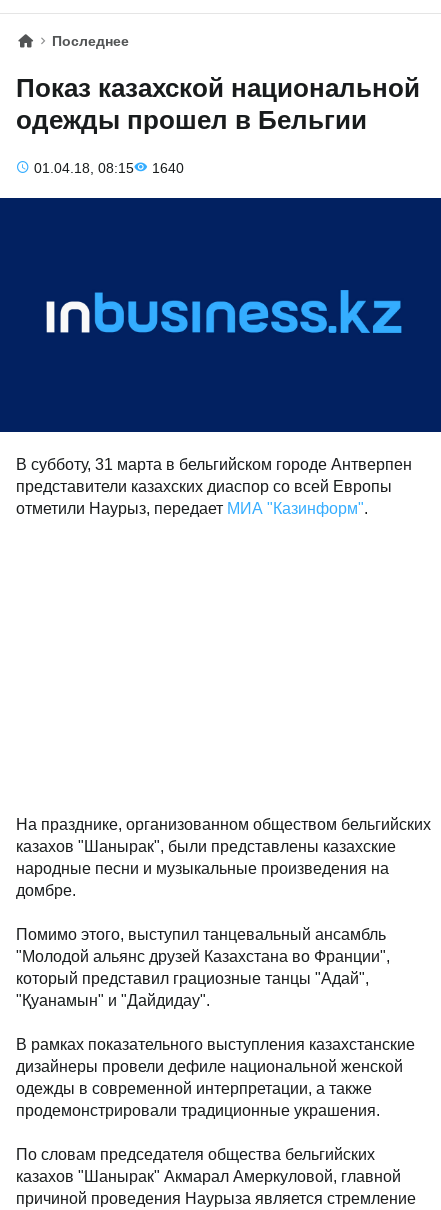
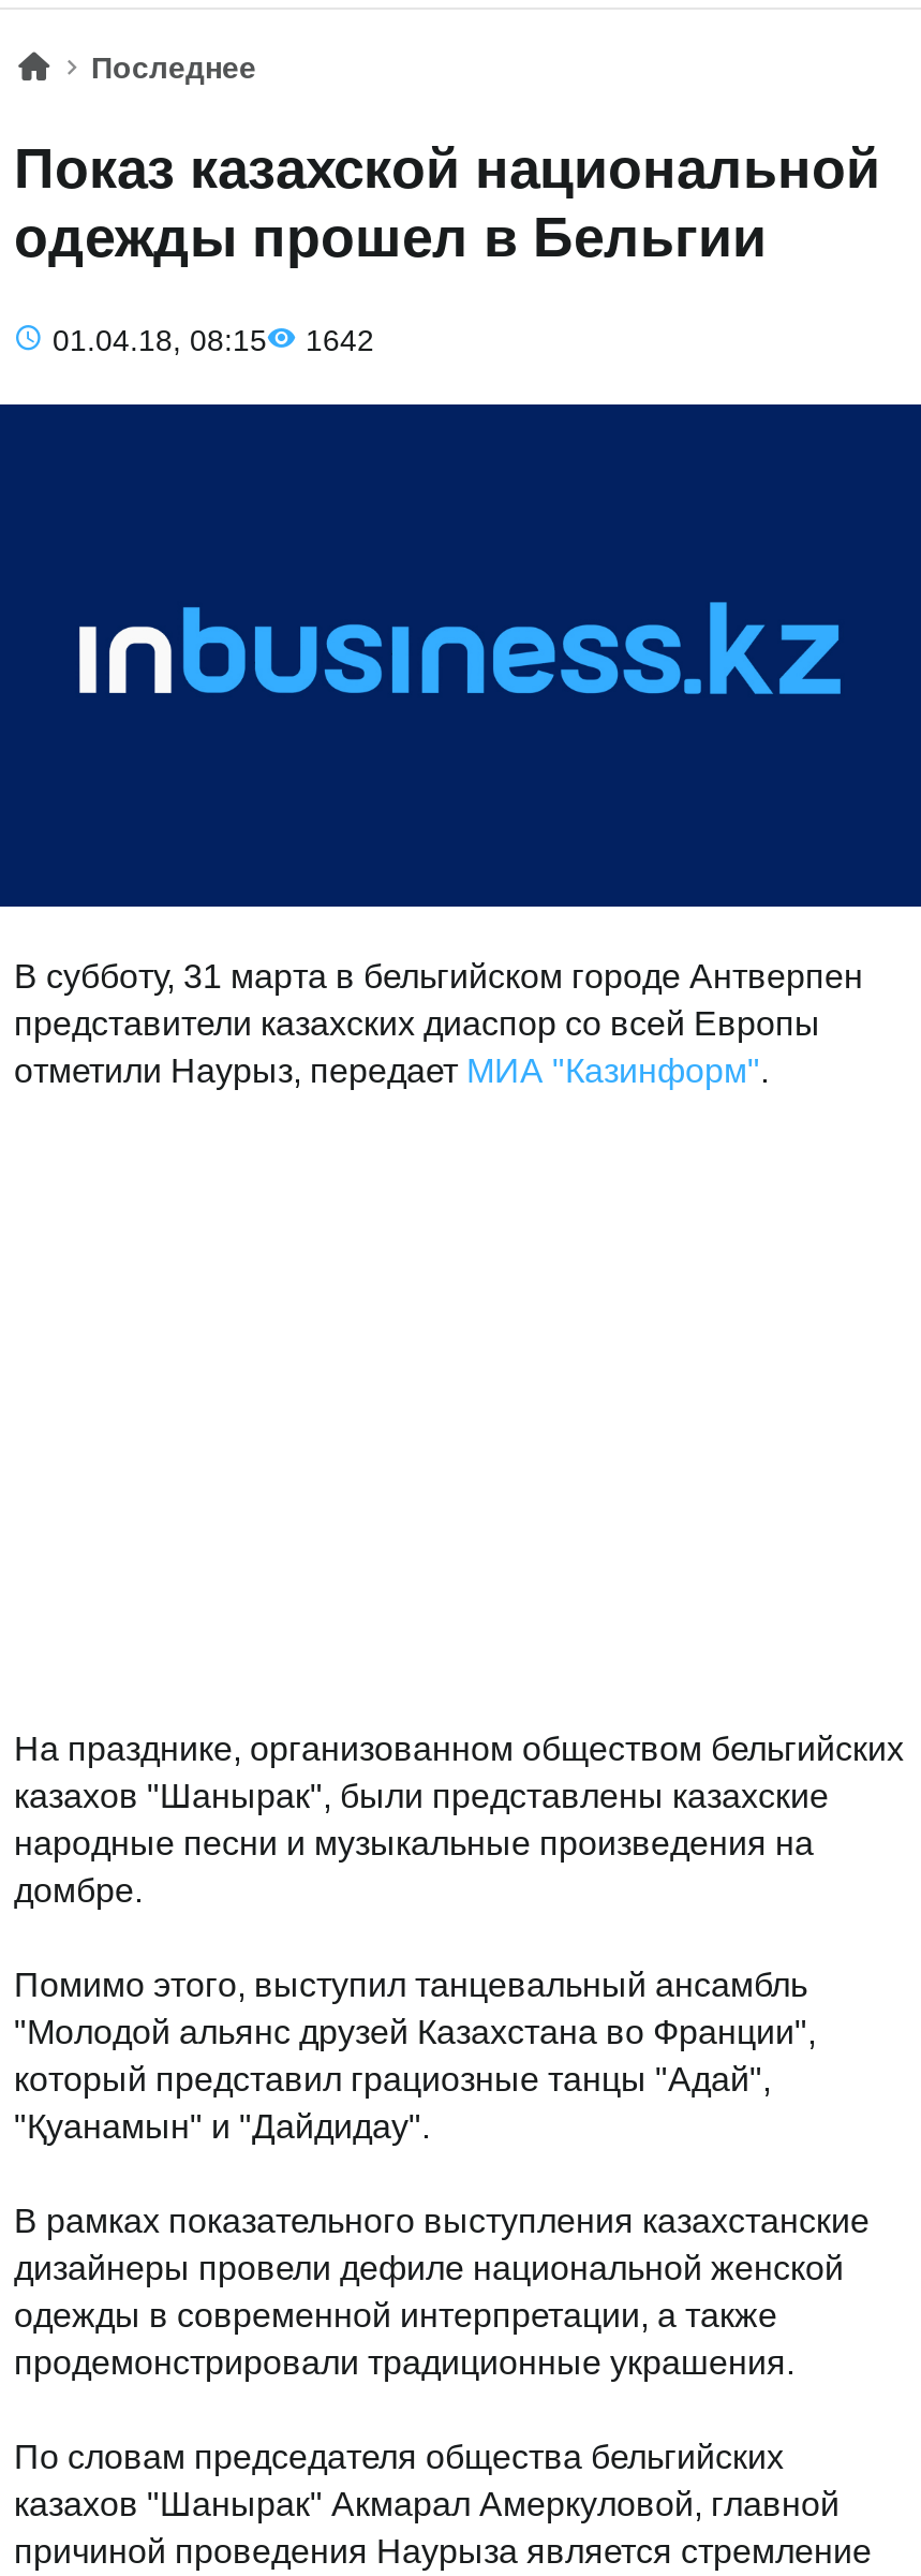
[34,160,184,176] 01.04.18, 08:15 1640 -> [53,323,374,357] 01.04.18, 08:15 1642

